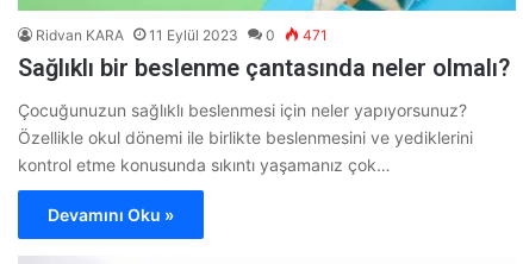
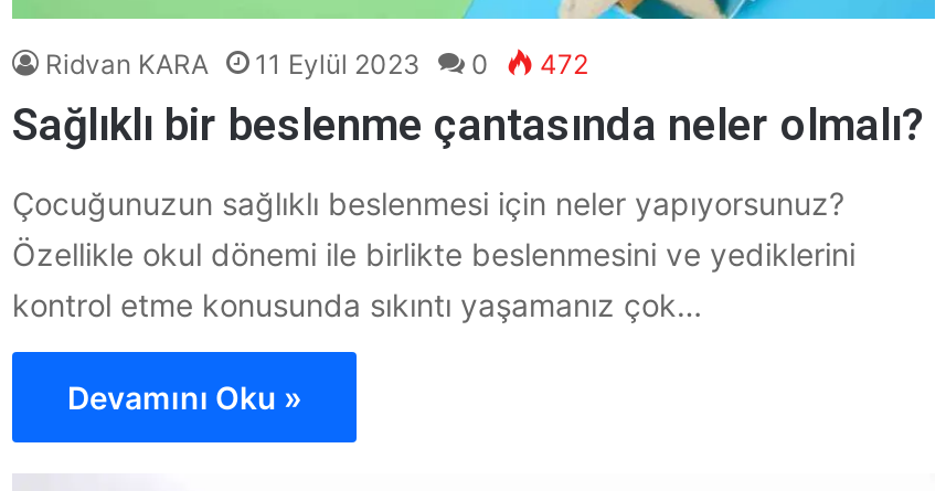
[36,26,328,44] Ridvan KARA 11 Eylül 2023 0 471 -> [45,48,588,81] Ridvan KARA 11 Eylül 2023 0 472

